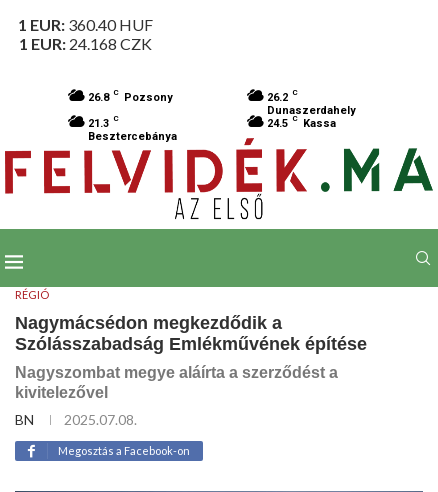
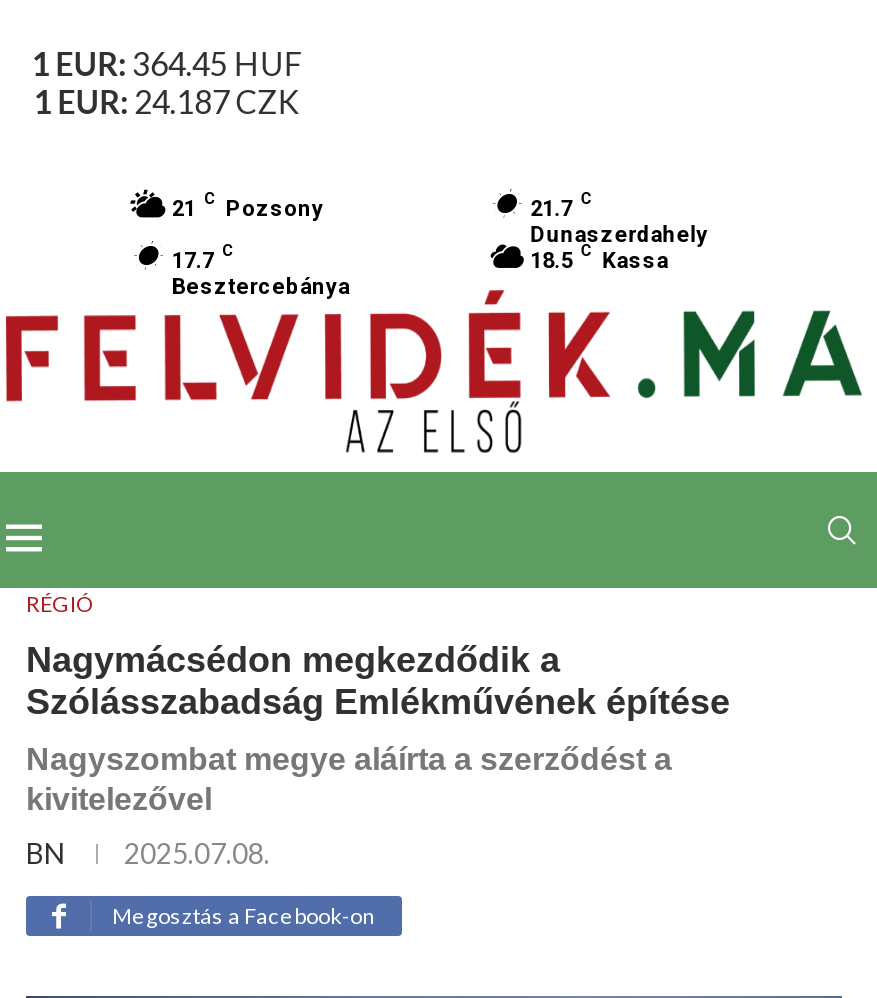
[18,15,153,34] 1 EUR: 360.40 HUF -> [32,44,302,82] 1 EUR: 364.45 HUF
[19,34,152,53] 1 EUR: 24.168 CZK -> [34,82,300,120] 1 EUR: 24.187 CZK
[88,88,173,104] 26.8 C Pozsony -> [172,190,324,222] 21 C Pozsony
[267,88,298,104] 26.2 C -> [530,190,592,222] 21.7 C
[88,114,119,130] 21.3 C -> [172,242,234,274] 17.7 C
[267,114,336,130] 24.5 C Kassa -> [530,242,668,274] 18.5 C Kassa

